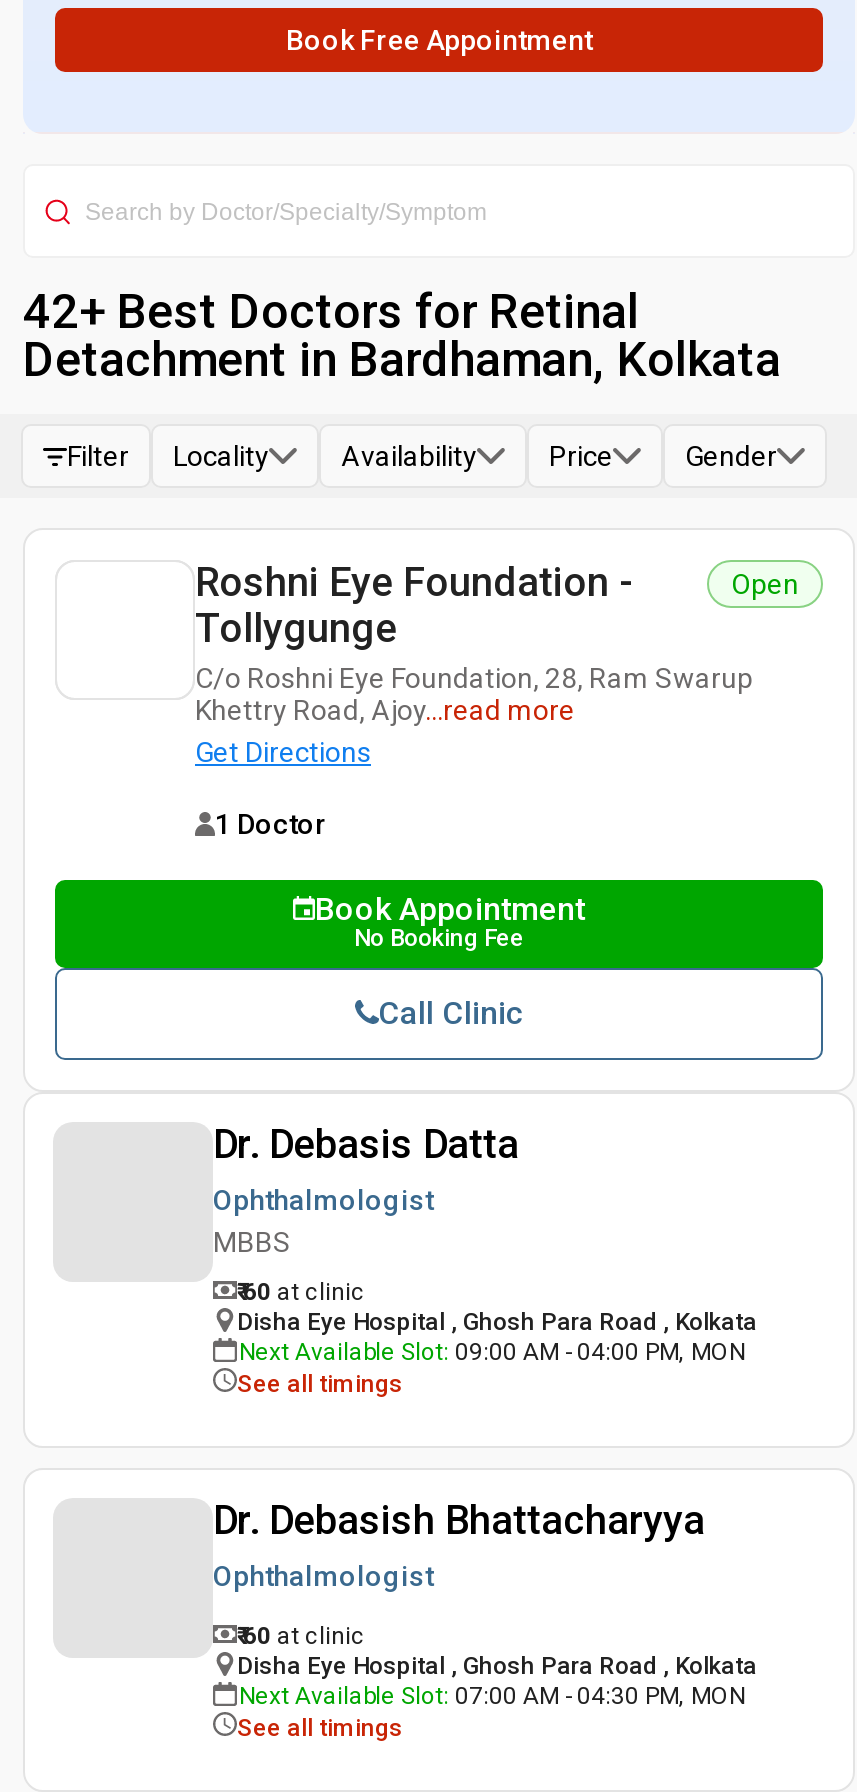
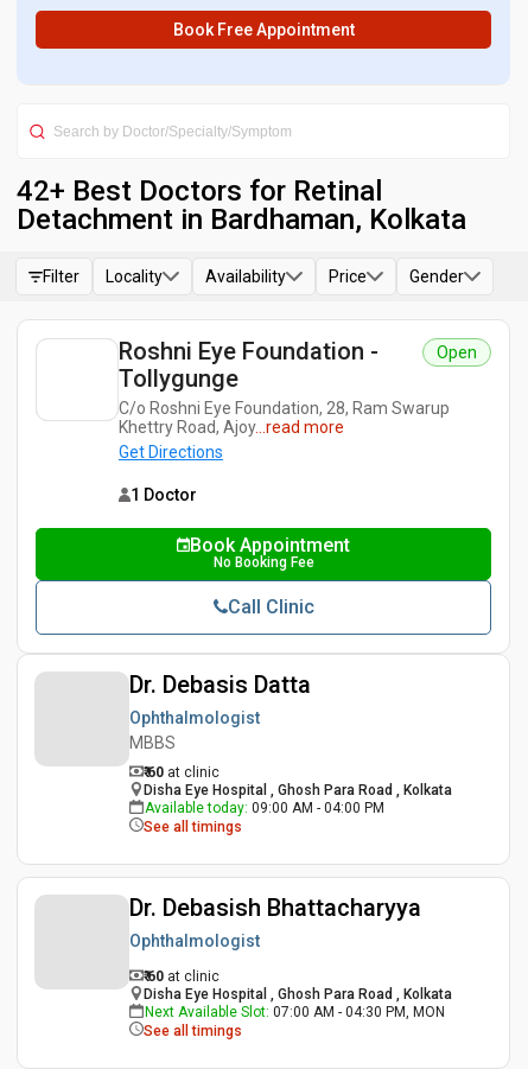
[239,1338,745,1366] Next Available Slot: 09:00 AM - 04:00 PM, MON -> [145,800,384,816] Available today: 09:00 AM - 04:00 PM

